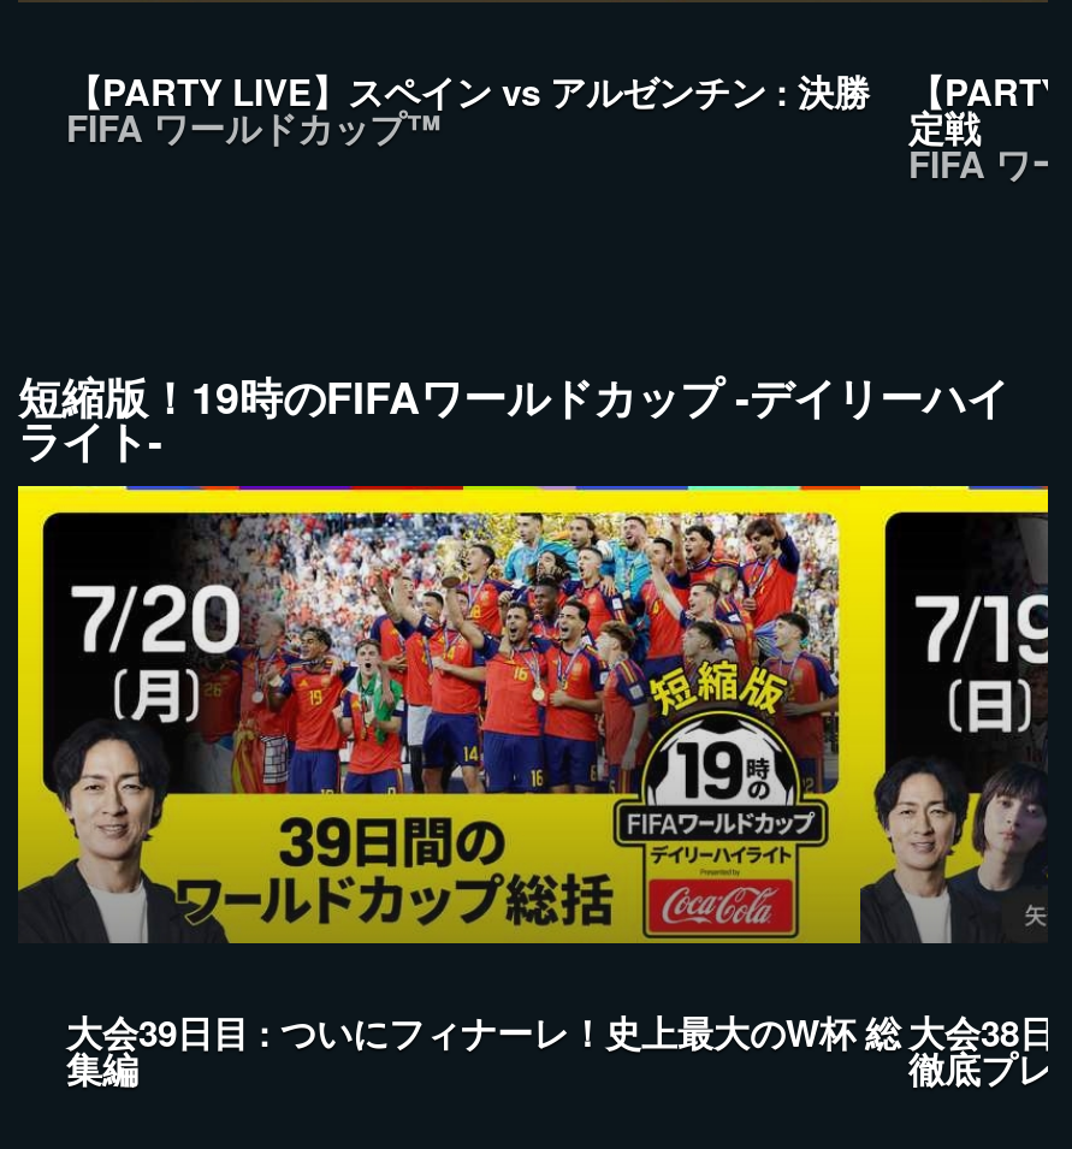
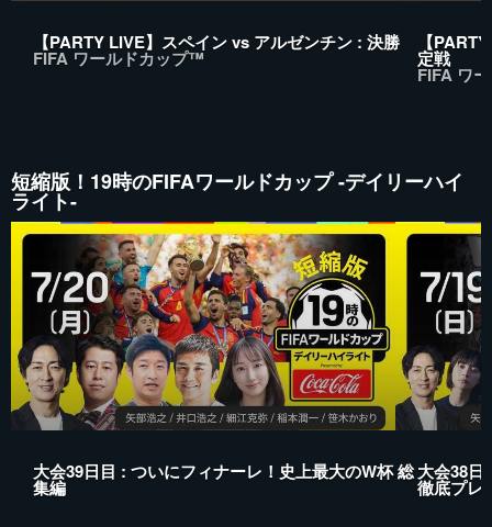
[18,510,848,946] [image] -> [10,233,391,431] [image]

